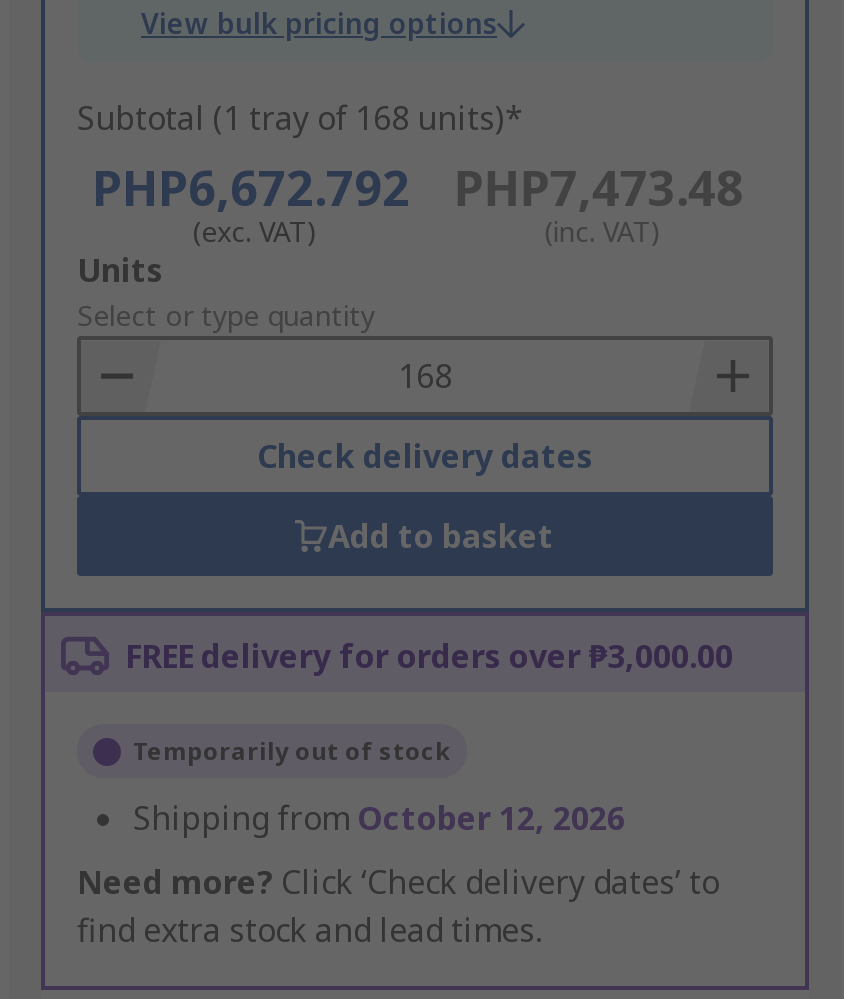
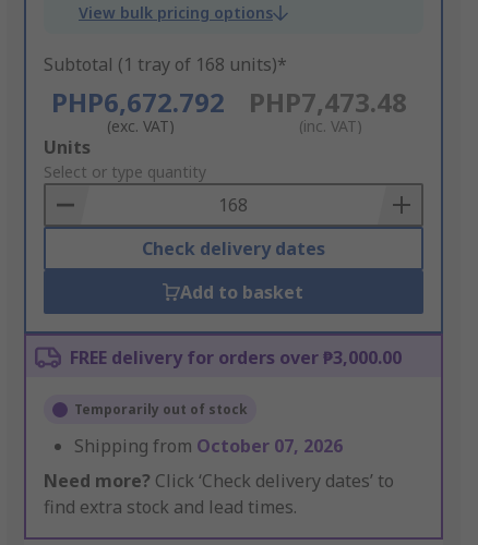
[133,797,625,841] Shipping from October 12, 2026 -> [74,434,343,458] Shipping from October 07, 2026

